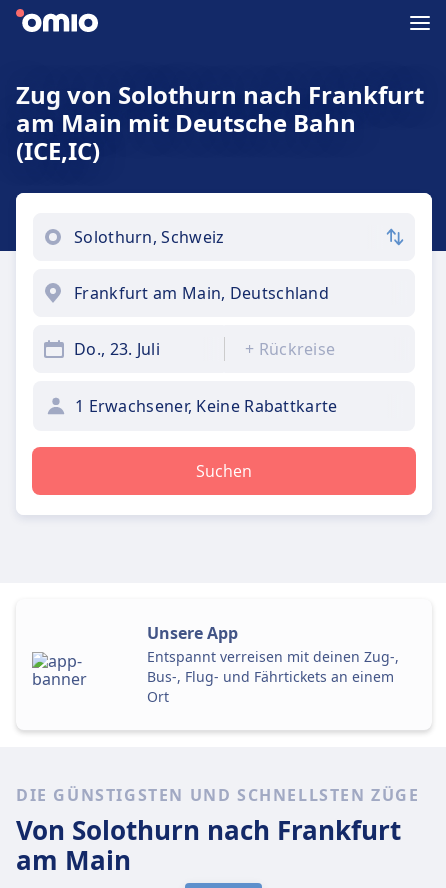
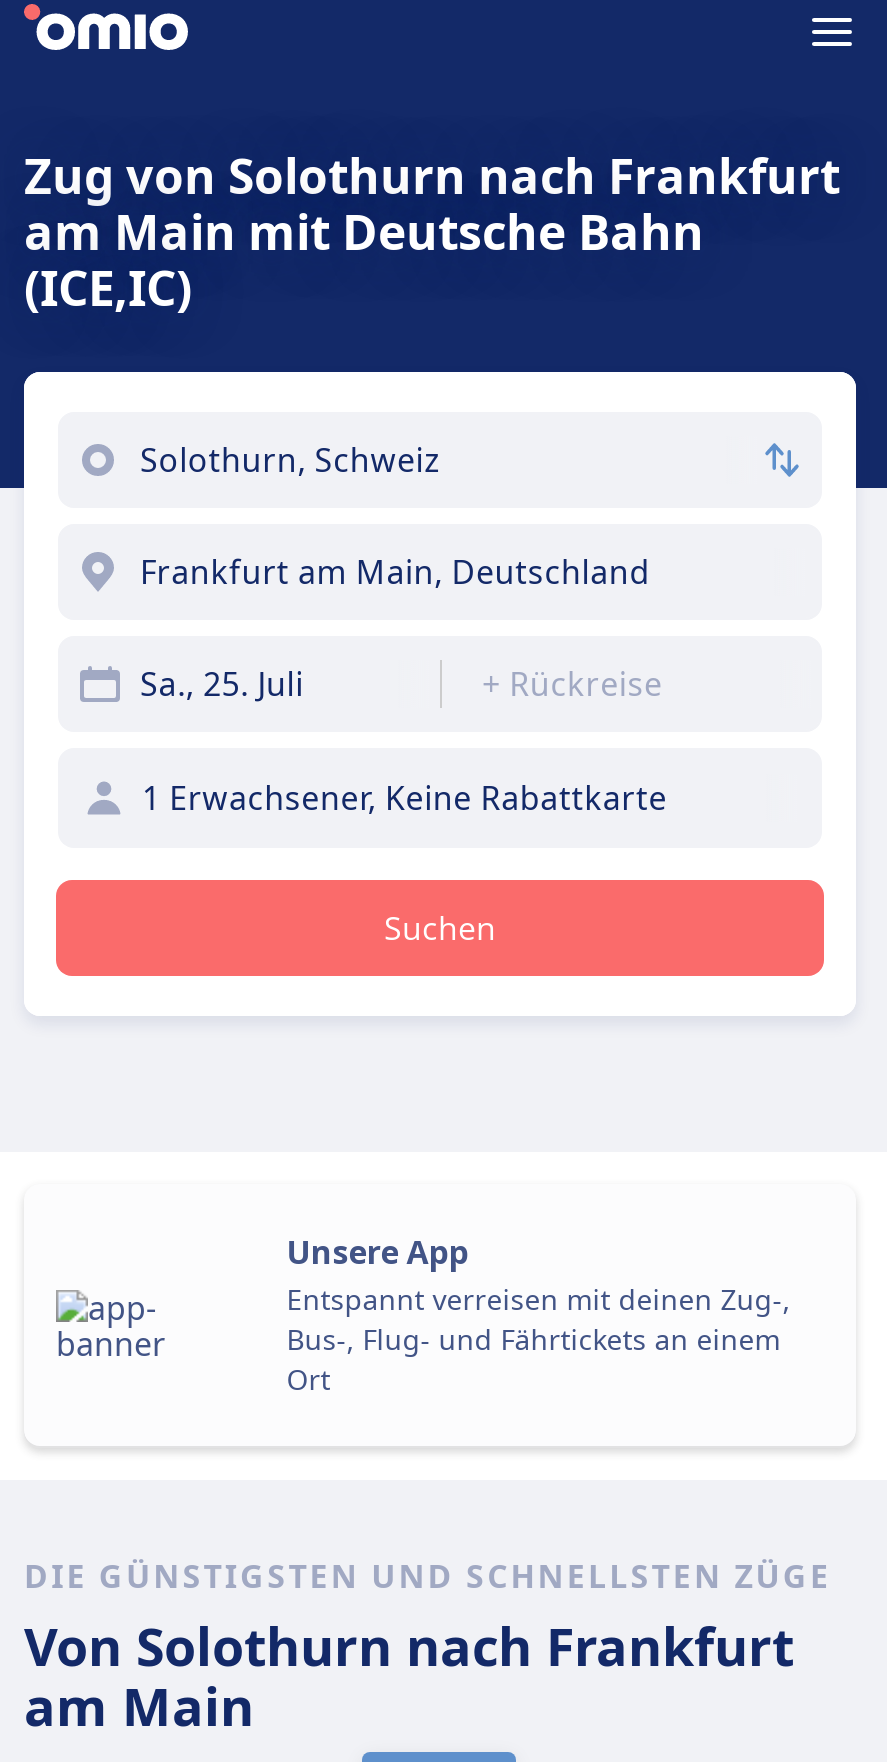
[74,338,160,360] Do., 23. Juli -> [140,662,304,706] Sa., 25. Juli

